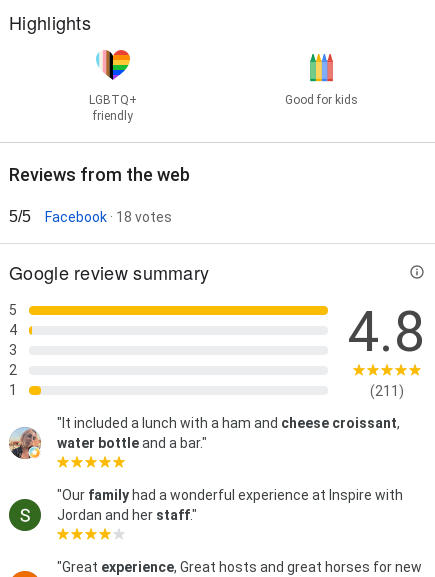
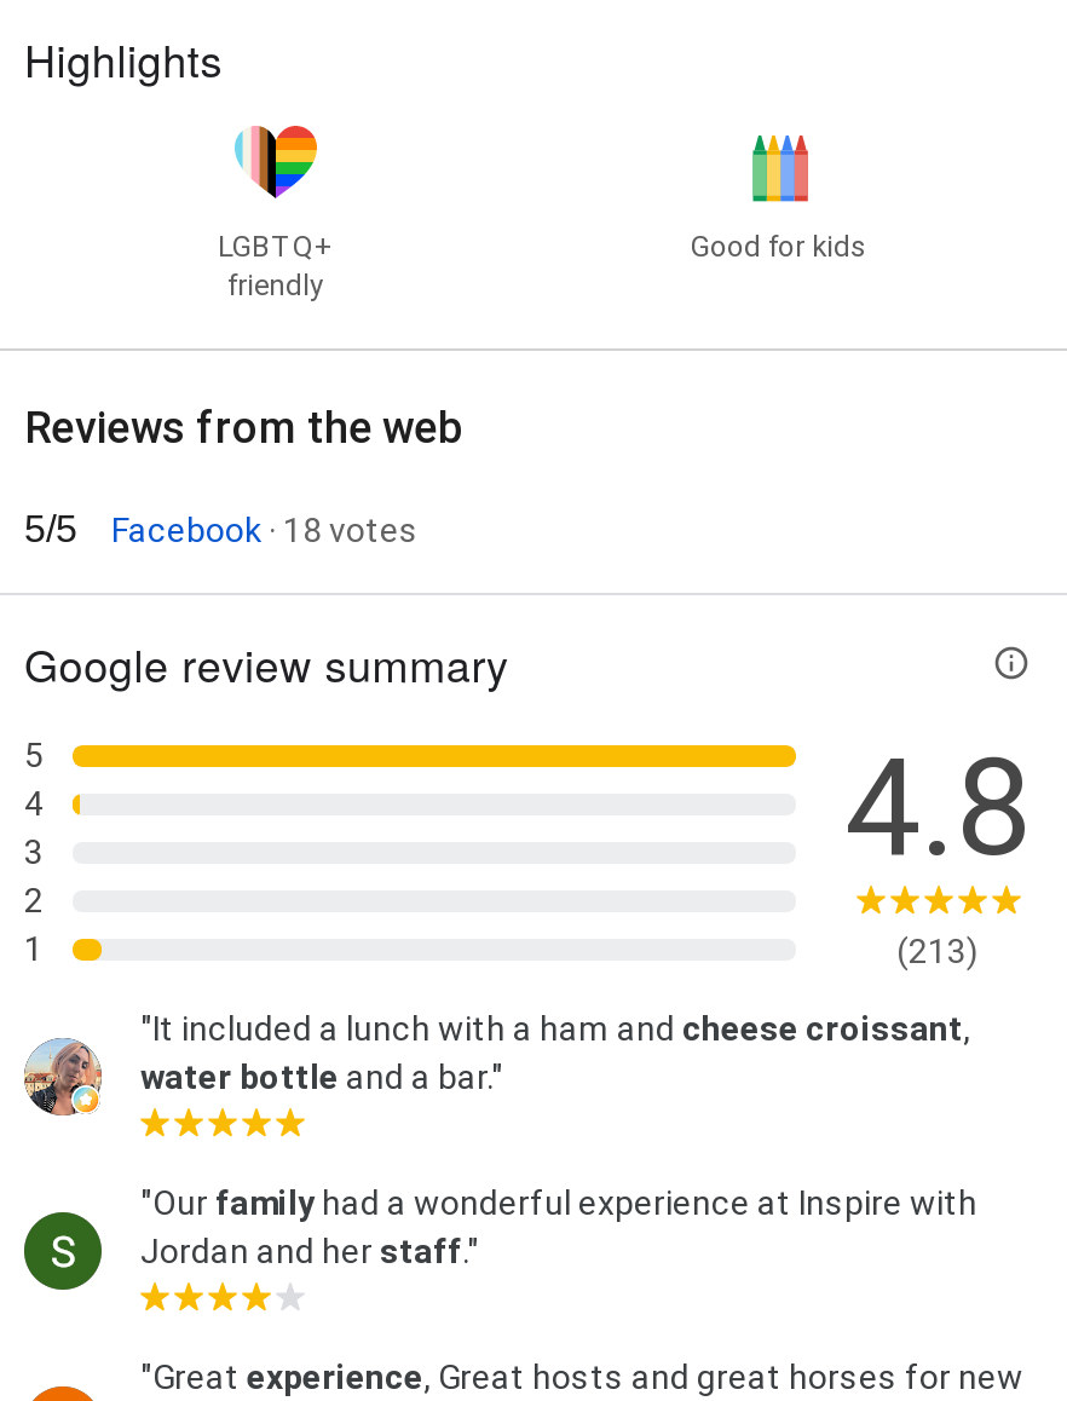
[369,383,403,399] (211) -> [896,931,979,970] (213)

